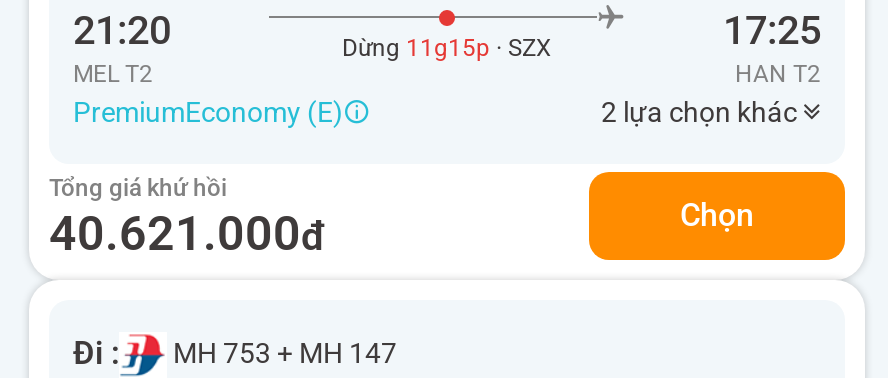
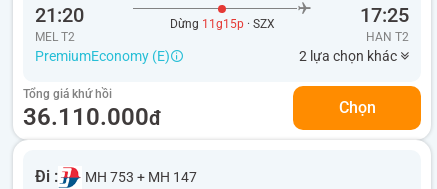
[49,206,325,262] 40.621.000đ -> [23,103,161,131] 36.110.000đ

